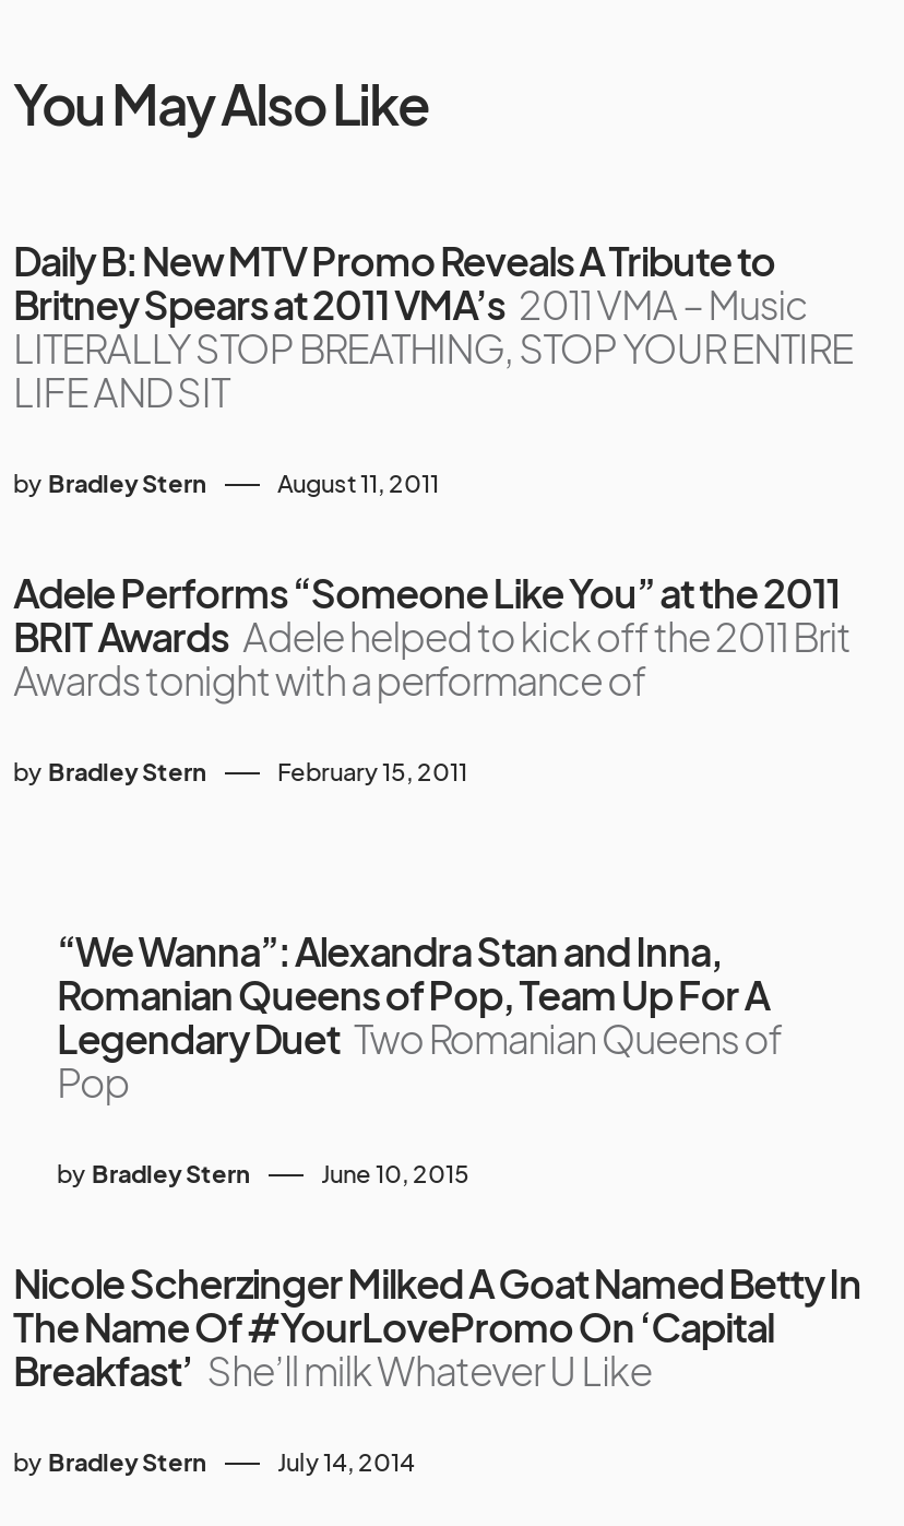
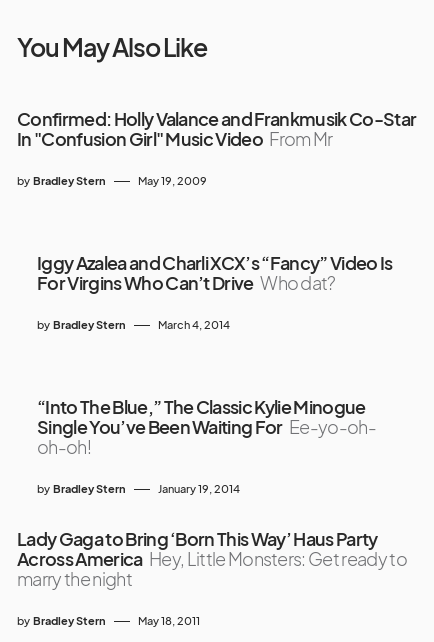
[13,236,853,417] Daily B: New MTV Promo Reveals A Tribute to | Britney Spears at 2011 VMA’s 2011 VMA – Music | LITERALLY STOP BREATHING, STOP YOUR ENTIRE | LIFE AND SIT -> [17,107,416,150] Confirmed: Holly Valance and Frankmusik Co-Star | In "Confusion Girl" Music Video From Mr
[277,469,439,498] August 11, 2011 -> [138,174,207,187] May 19, 2009
[13,568,850,705] Adele Performs “Someone Like You” at the 2011 | BRIT Awards Adele helped to kick off the 2011 Brit | Awards tonight with a performance of -> [37,251,393,294] Iggy Azalea and Charli XCX’s “Fancy” Video Is | For Virgins Who Can’t Drive Who dat?
[277,758,467,786] February 15, 2011 -> [158,318,230,331] March 4, 2014
[57,926,782,1107] “We Wanna”: Alexandra Stan and Inna, | Romanian Queens of Pop, Team Up For A | Legendary Duet Two Romanian Queens of | Pop -> [37,395,376,458] “Into The Blue,” The Classic Kylie Minogue | Single You’ve Been Waiting For Ee-yo-oh- | oh-oh!
[321,1160,469,1188] June 10, 2015 -> [158,482,240,495] January 19, 2014
[13,1258,861,1396] Nicole Scherzinger Milked A Goat Named Betty In | The Name Of #YourLovePromo On ‘Capital | Breakfast’ She’ll milk Whatever U Like -> [17,527,407,590] Lady Gaga to Bring ‘Born This Way’ Haus Party | Across America Hey, Little Monsters: Get ready to | marry the night
[277,1448,415,1476] July 14, 2014 -> [138,614,200,627] May 18, 2011

